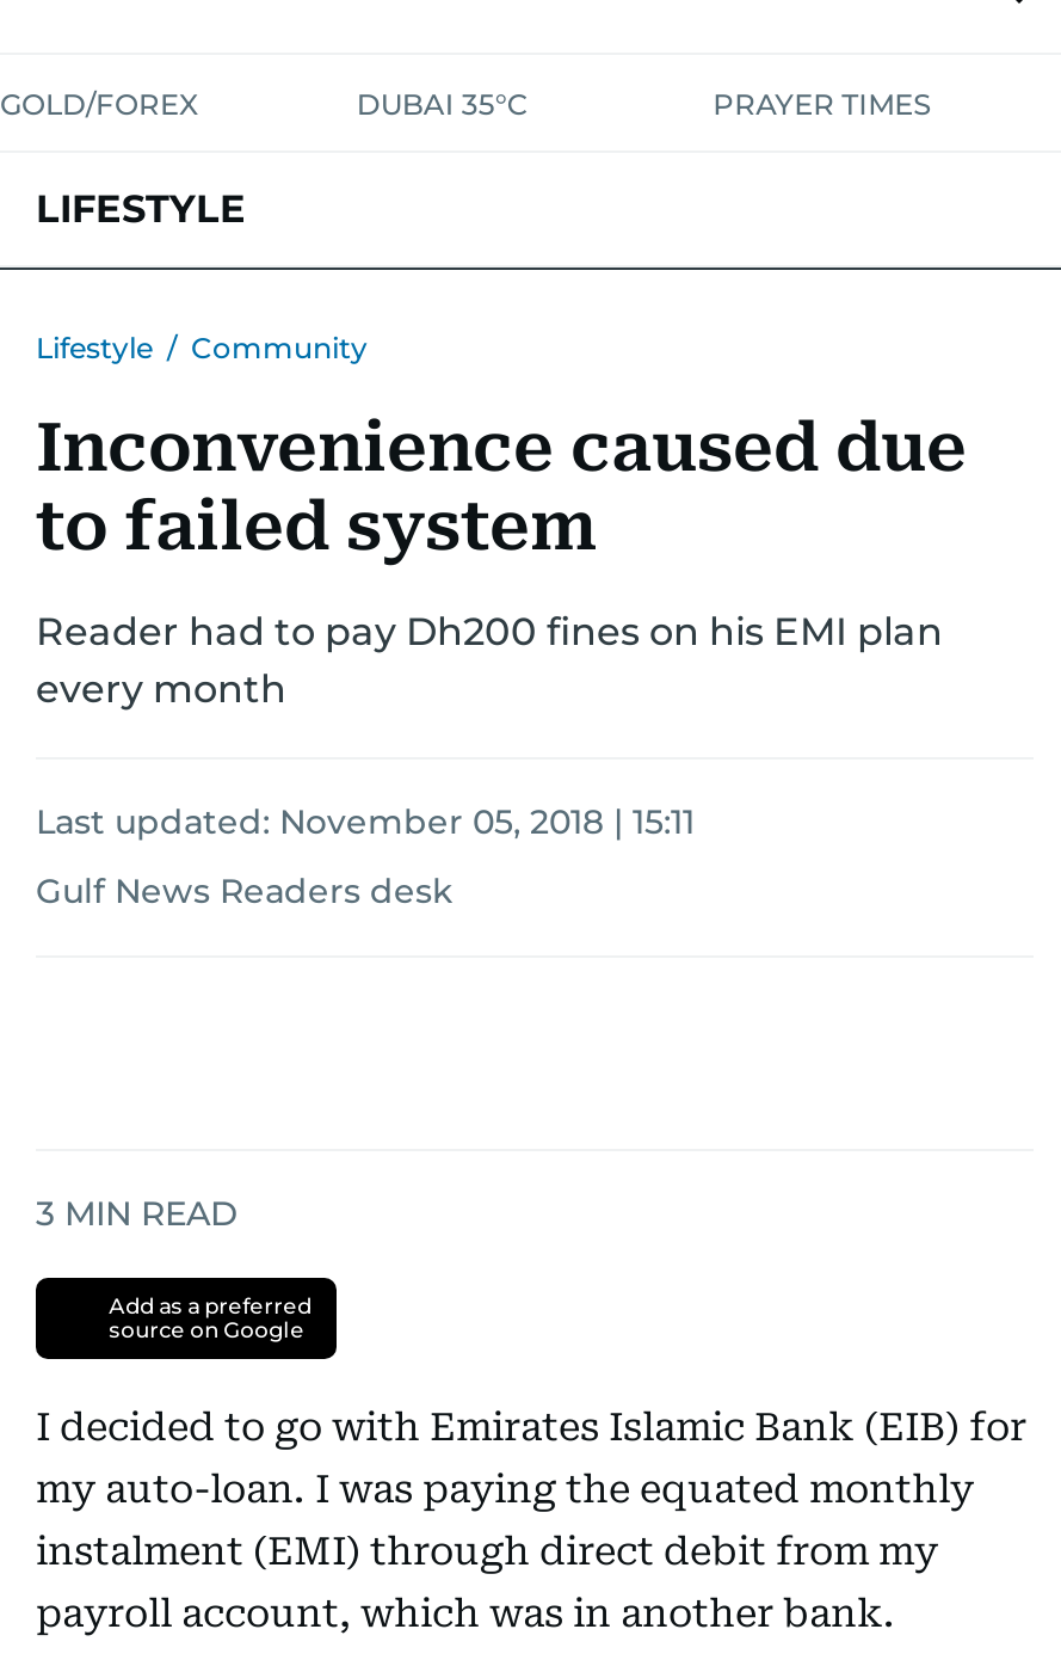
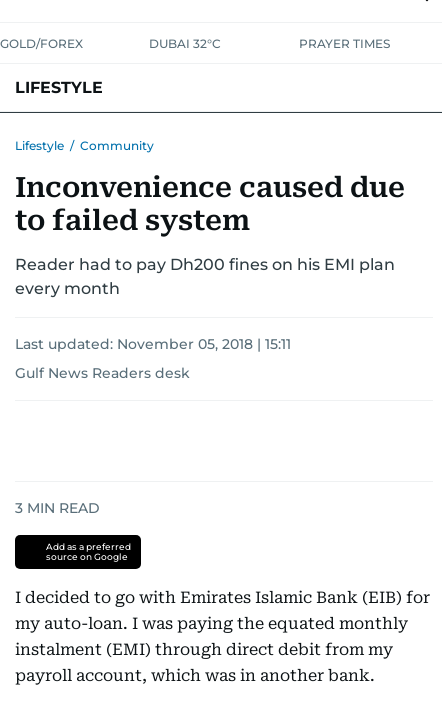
[356,86,528,122] DUBAI 35°C -> [149,36,221,51] DUBAI 32°C

